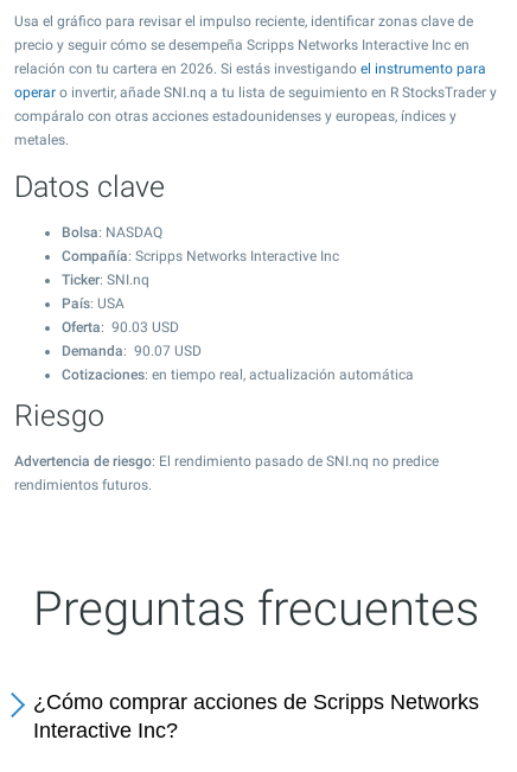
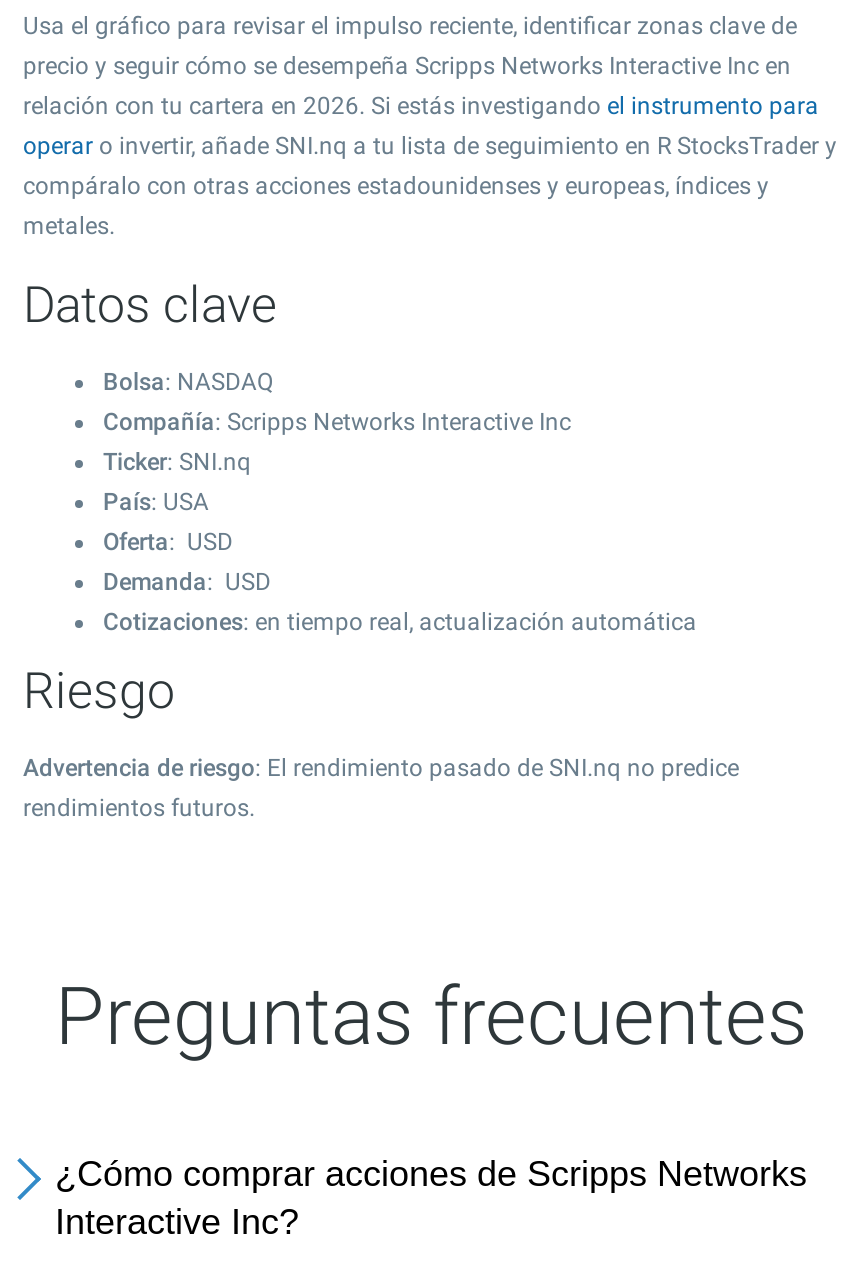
[62,319,202,359] Oferta: 90.03 USD | Demanda: 90.07 USD -> [103,528,271,596] Oferta: USD | Demanda: USD

